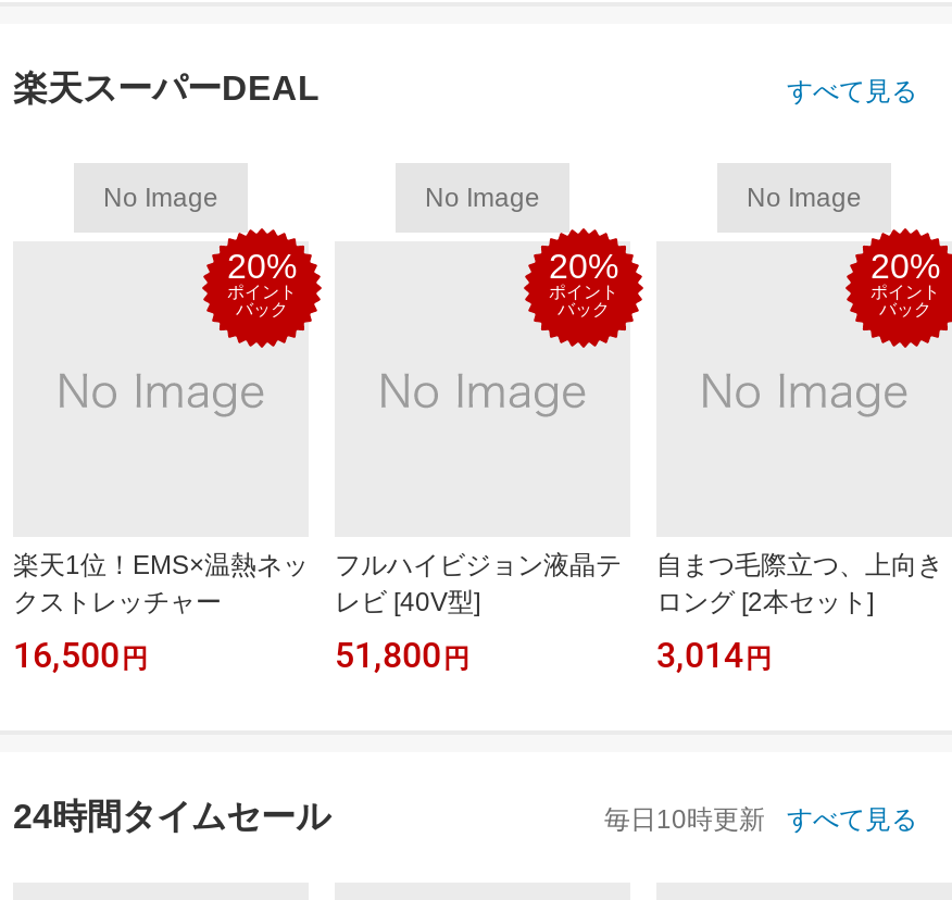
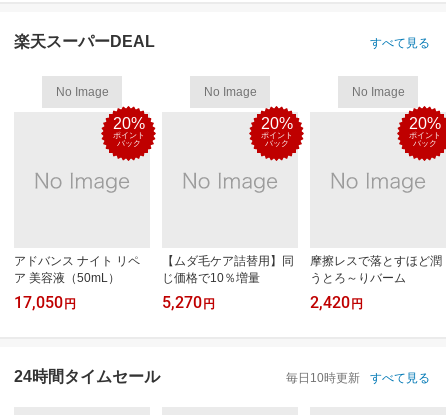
[13,550,309,676] 楽天1位！EMS×温熱ネッ | クストレッチャー | 16,500円 -> [14,254,140,312] アドバンス ナイト リペ | ア 美容液（50mL） | 17,050円
[335,550,622,676] フルハイビジョン液晶テ | レビ [40V型] | 51,800円 -> [162,254,294,312] 【ムダ毛ケア詰替用】同 | じ価格で10％増量 | 5,270円
[656,550,943,676] 自まつ毛際立つ、上向き | ロング [2本セット] | 3,014円 -> [310,254,442,312] 摩擦レスで落とすほど潤 | うとろ～りバーム | 2,420円

